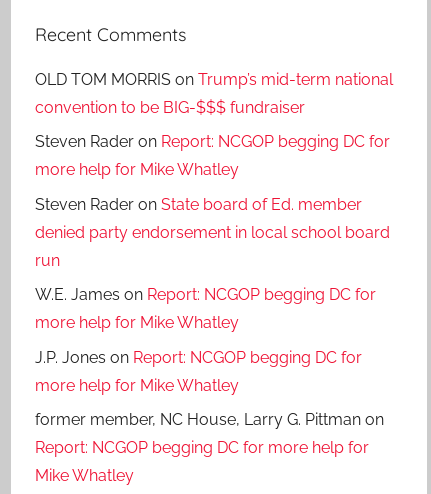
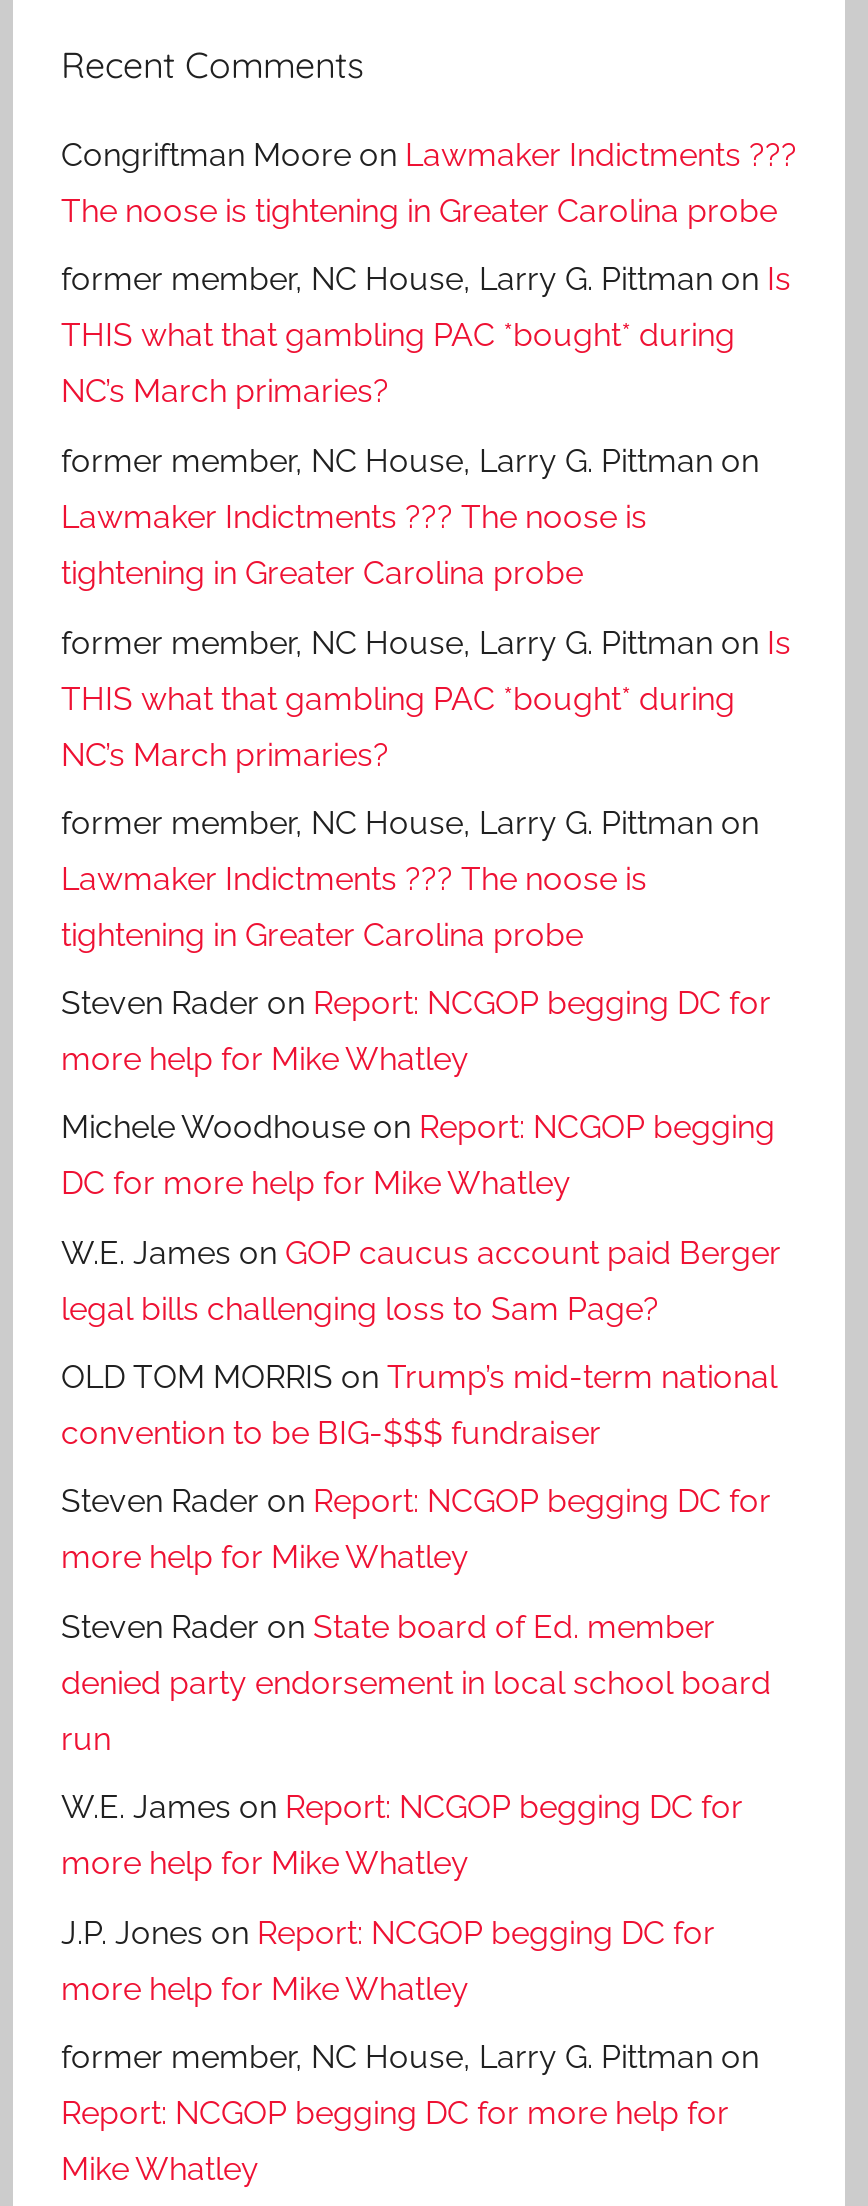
none -> [61,136,797,1327] Congriftman Moore on Lawmaker Indictments ??? | The noose is tightening in Greater Carolina probe | former member, NC House, Larry G. Pittman on Is | THIS what that gambling PAC *bought* during | NC’s March primaries? | former member, NC House, Larry G. Pittman on | Lawmaker Indictments ??? The noose is | tightening in Greater Carolina probe | former member, NC House, Larry G. Pittman on Is | THIS what that gambling PAC *bought* during | NC’s March primaries? | former member, NC House, Larry G. Pittman on | Lawmaker Indictments ??? The noose is | tightening in Greater Carolina probe | Steven Rader on Report: NCGOP begging DC for | more help for Mike Whatley | Michele Woodhouse on Report: NCGOP begging | DC for more help for Mike Whatley | W.E. James on GOP caucus account paid Berger | legal bills challenging loss to Sam Page?

